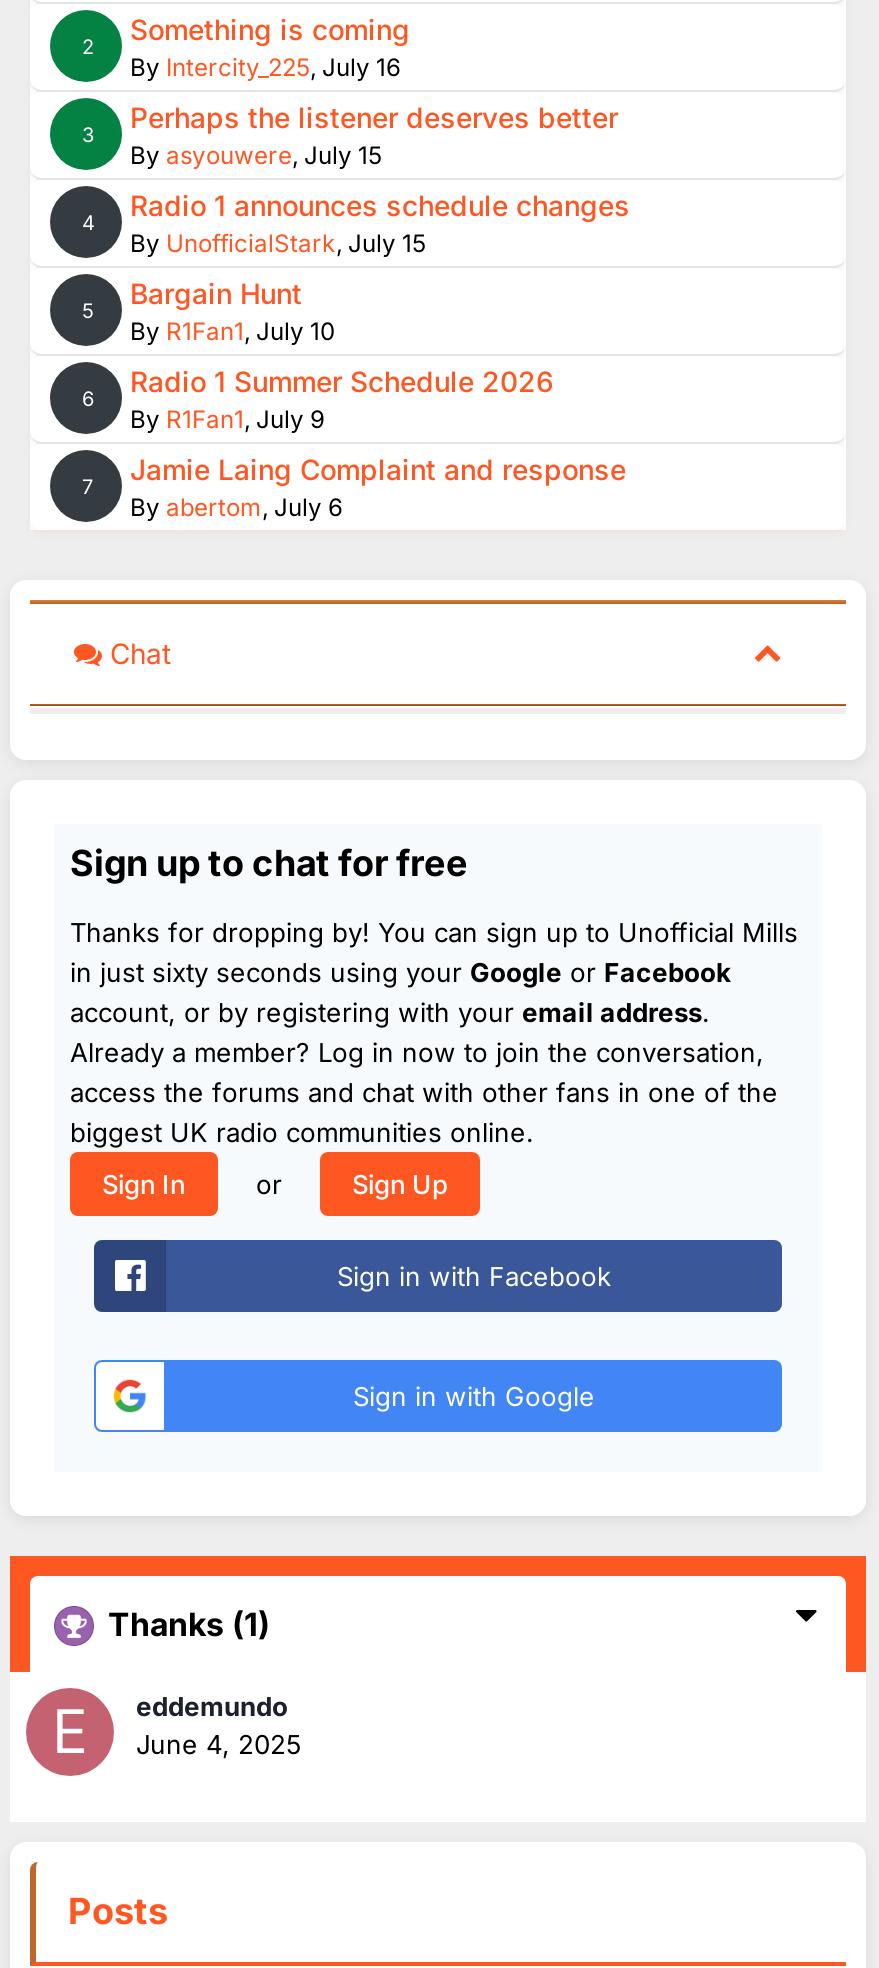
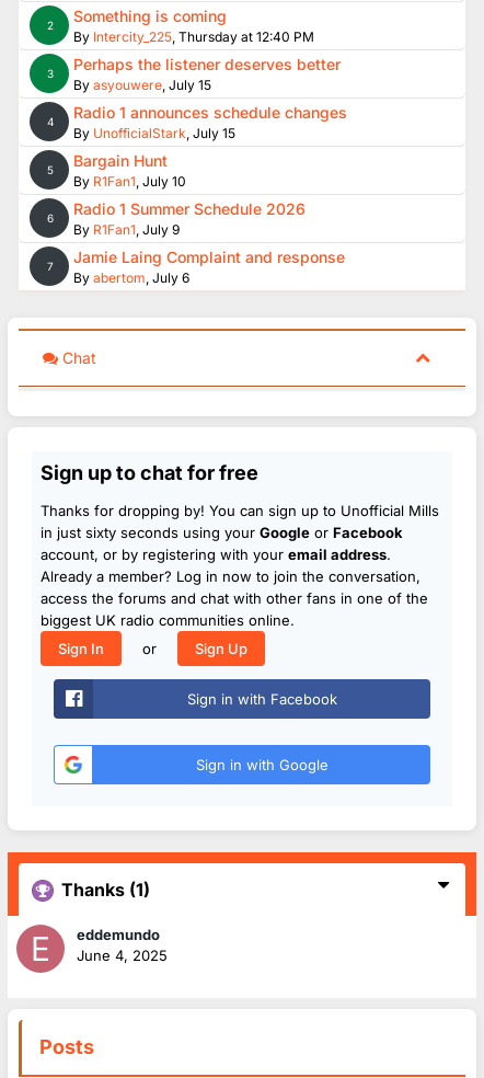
[130,52,400,82] By Intercity_225, July 16 -> [73,28,314,45] By Intercity_225, Thursday at 12:40 PM

